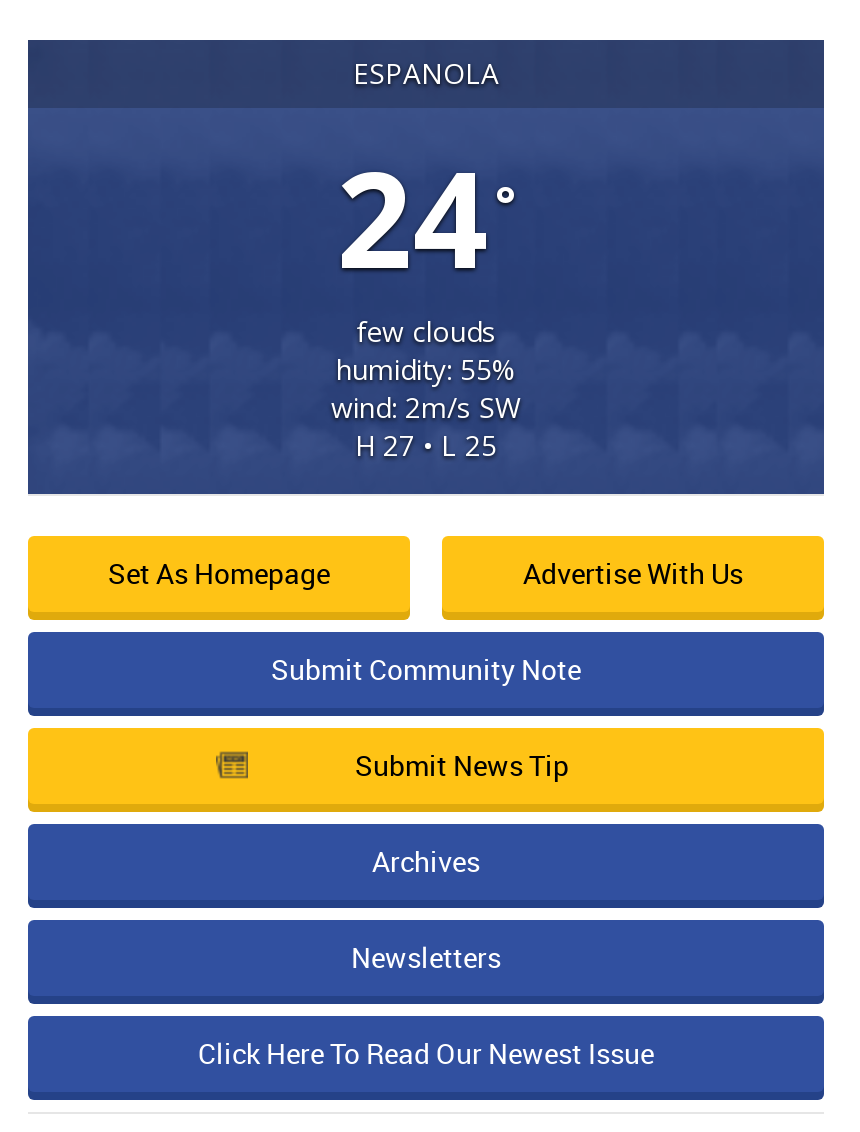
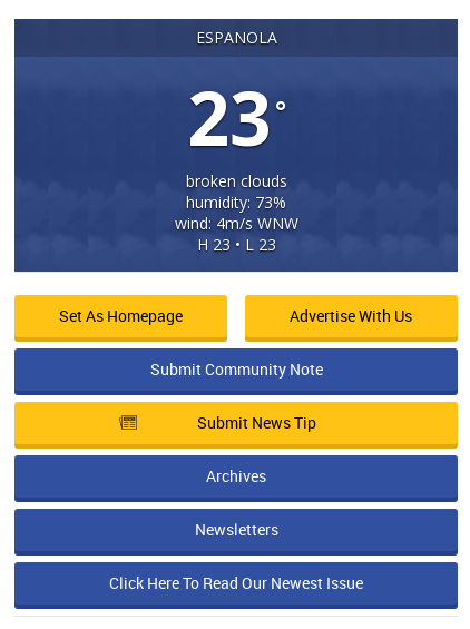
[337,126,515,306] 24 ° -> [187,67,286,167] 23 °
[356,312,496,350] few clouds -> [185,170,287,191] broken clouds
[336,350,516,388] humidity: 55% -> [186,191,286,213] humidity: 73%
[331,388,521,426] wind: 2m/s SW -> [174,213,298,234] wind: 4m/s WNW
[355,426,497,464] H 27 • L 25 -> [197,234,276,255] H 23 • L 23

